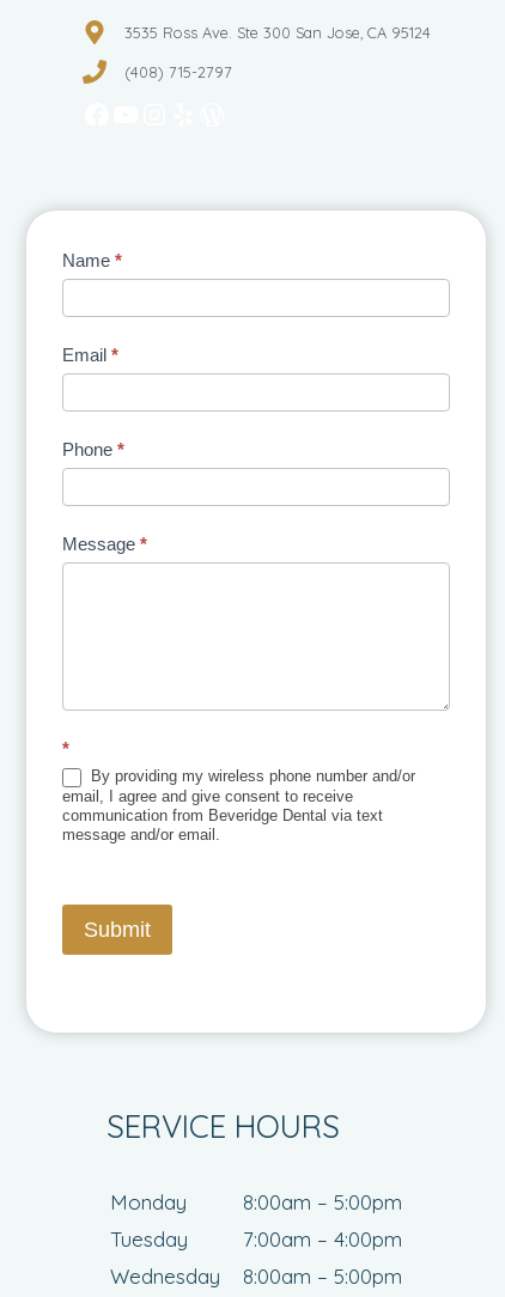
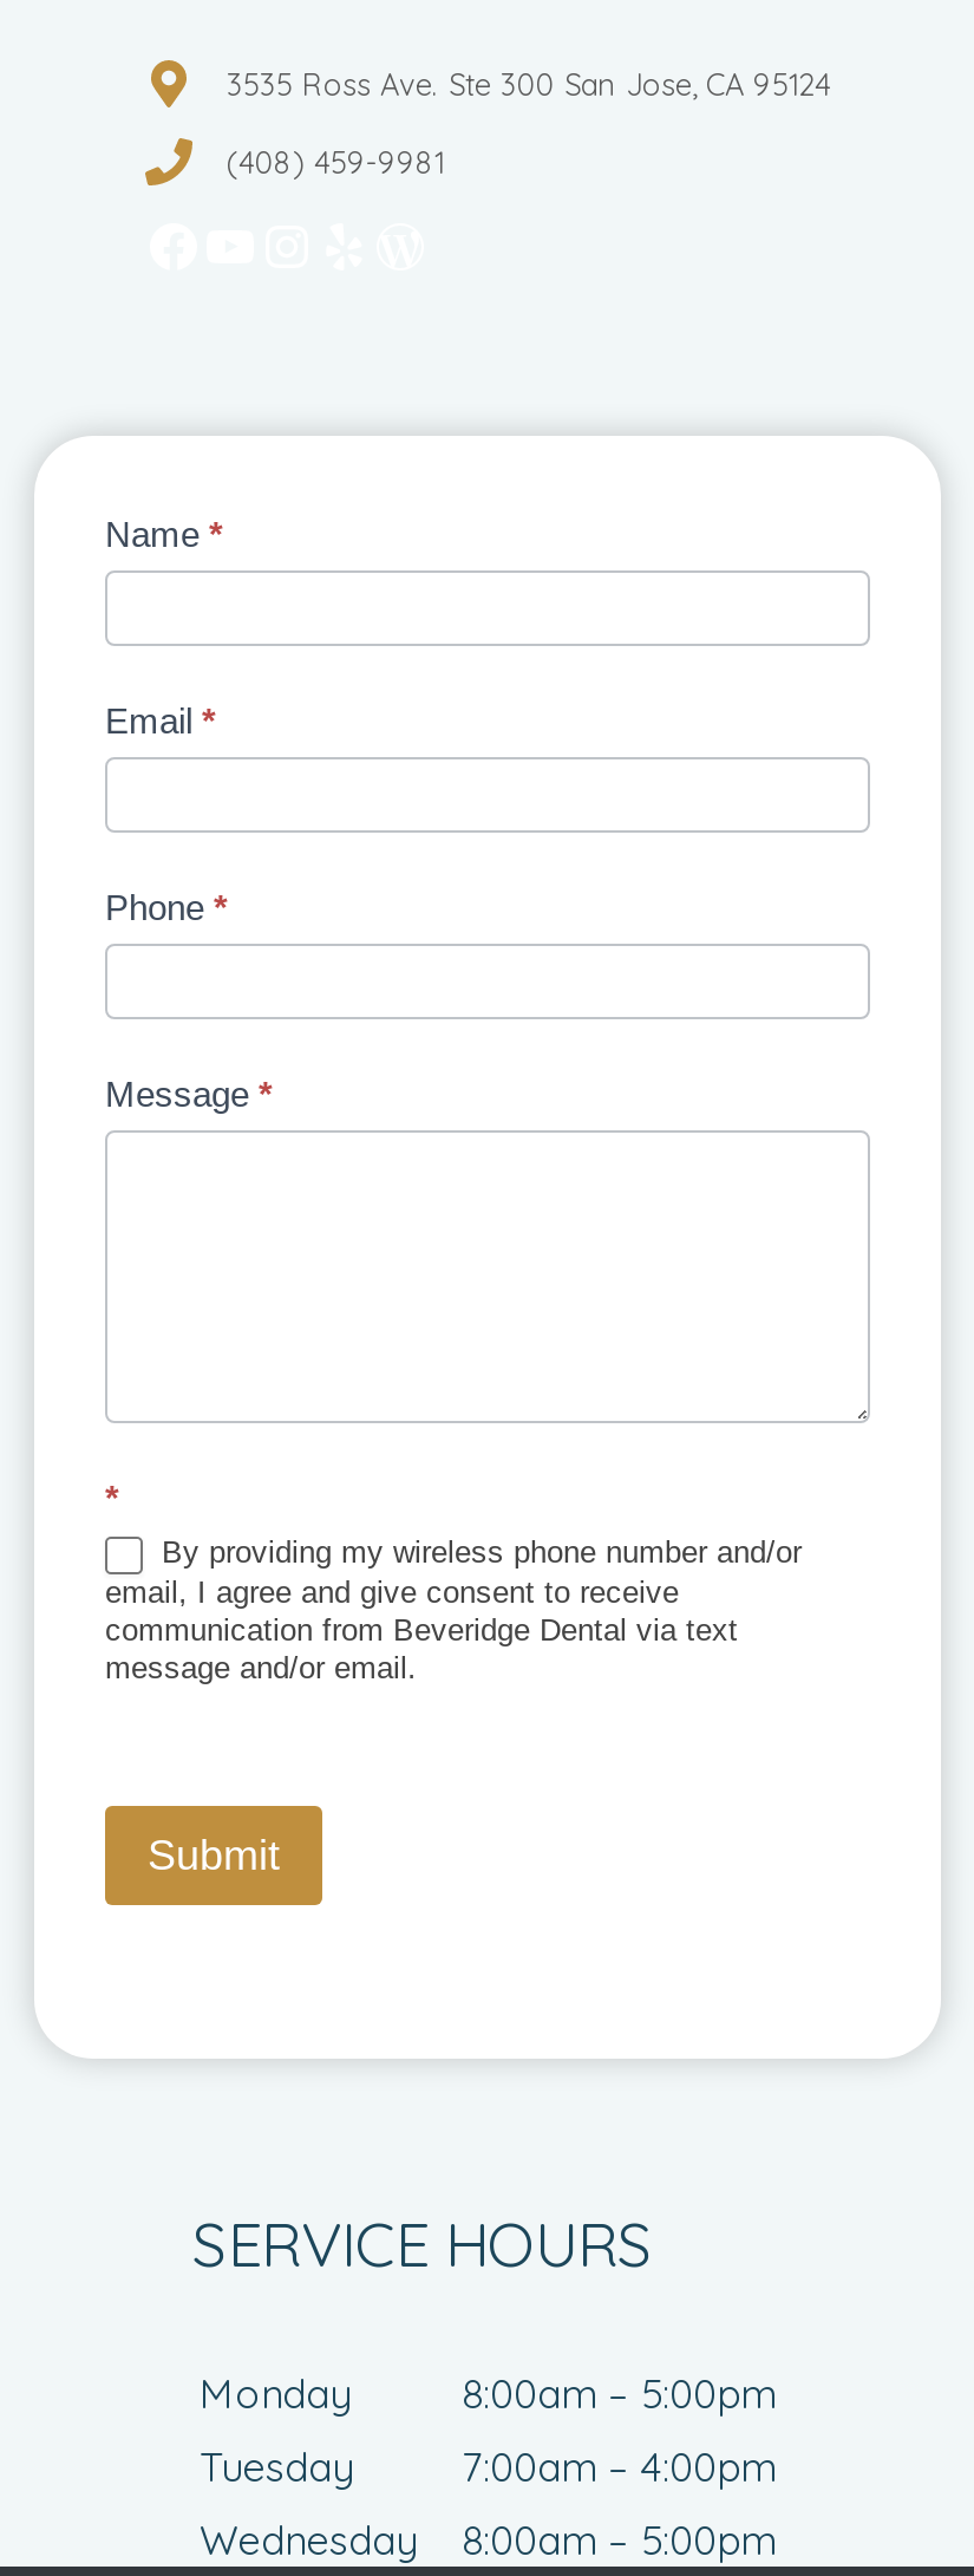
[124,62,232,81] (408) 715-2797 -> [227,143,444,181] (408) 459-9981

